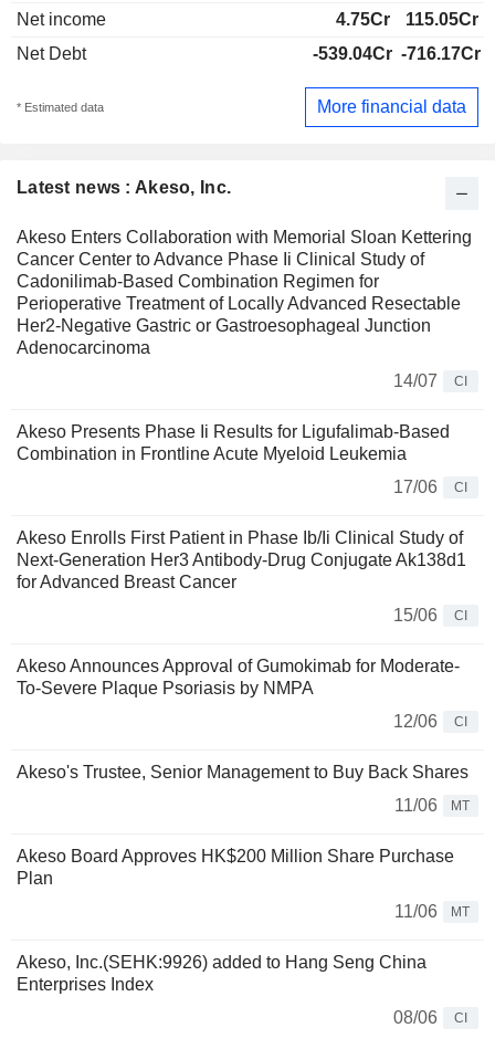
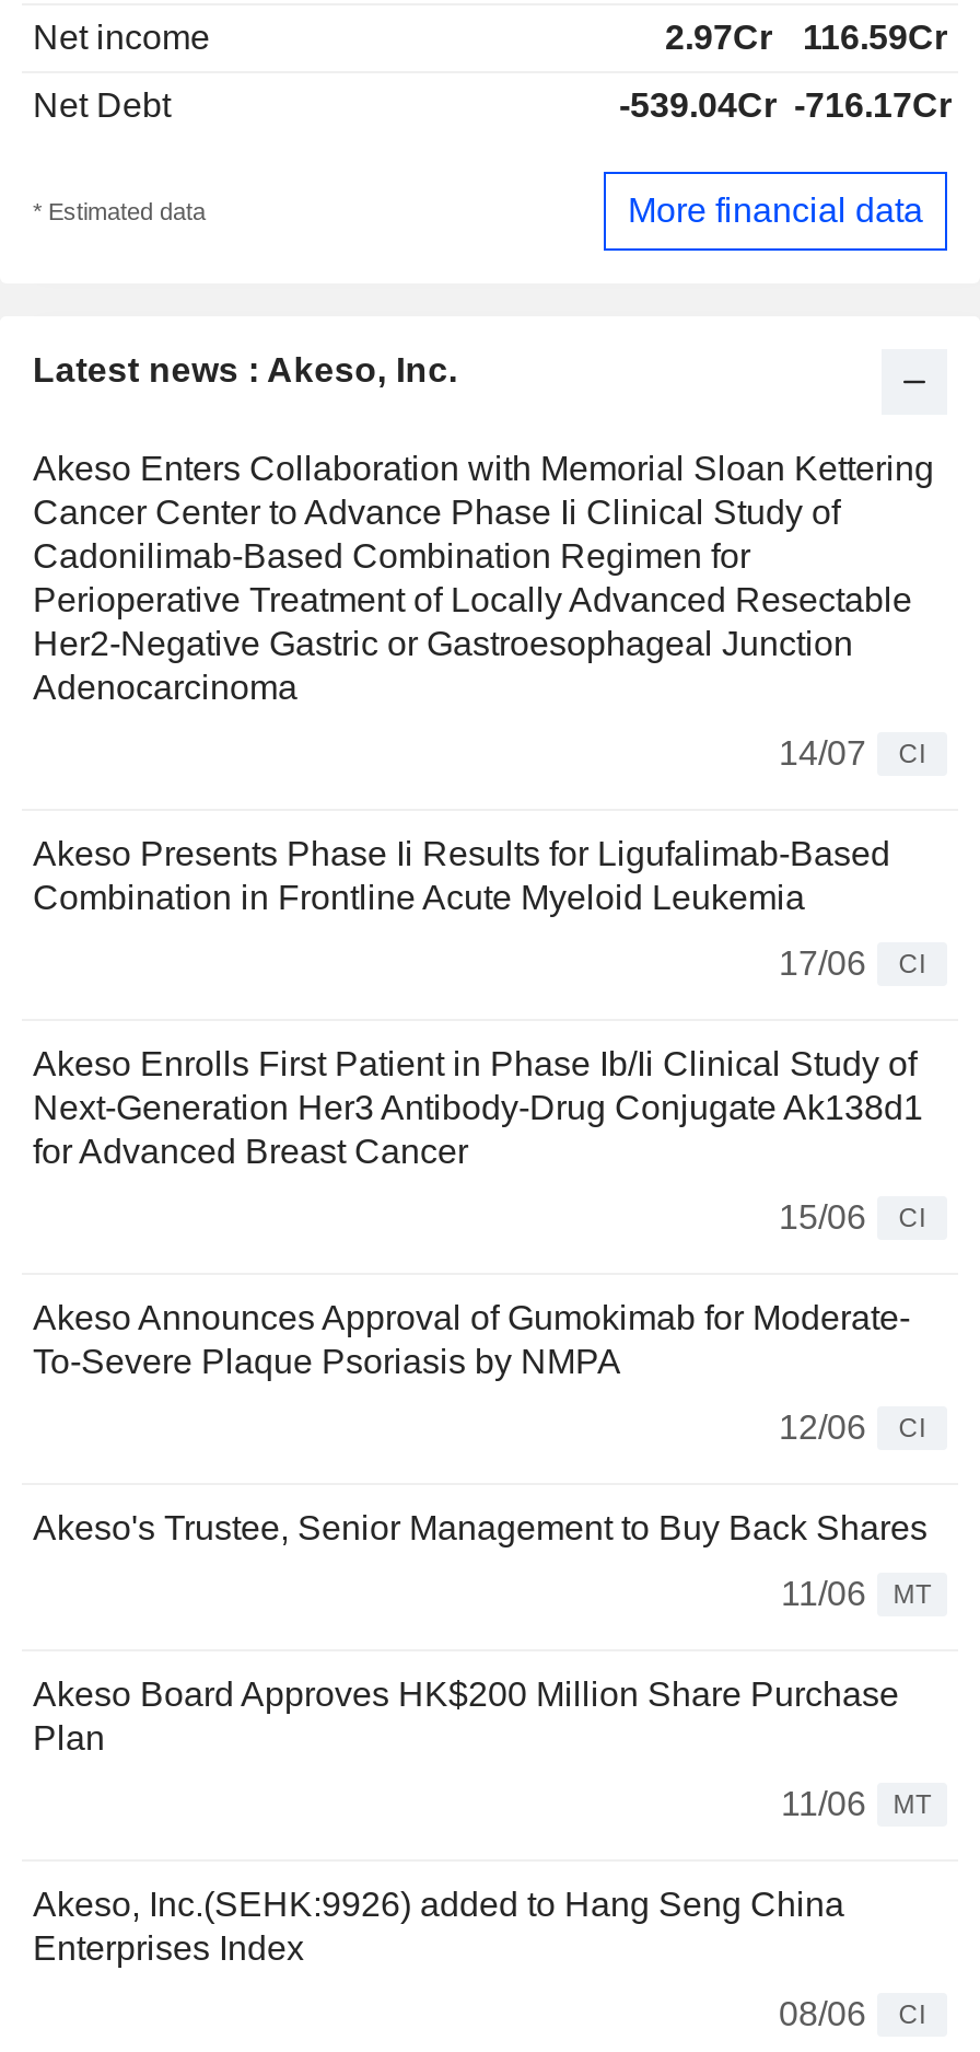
[336,10,478,29] 4.75Cr | 115.05Cr -> [665,19,947,57] 2.97Cr | 116.59Cr

